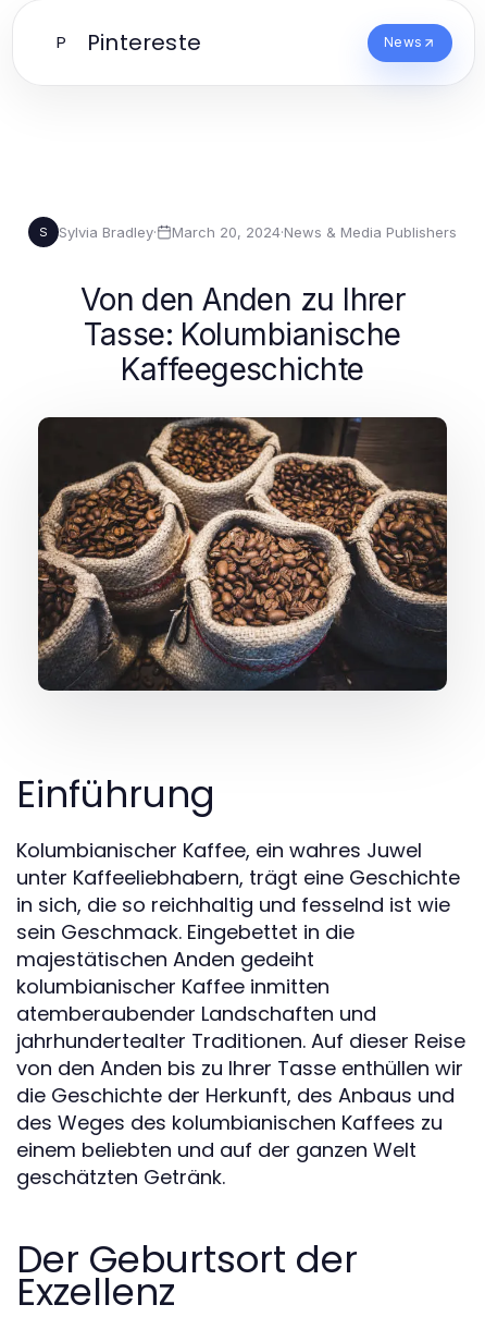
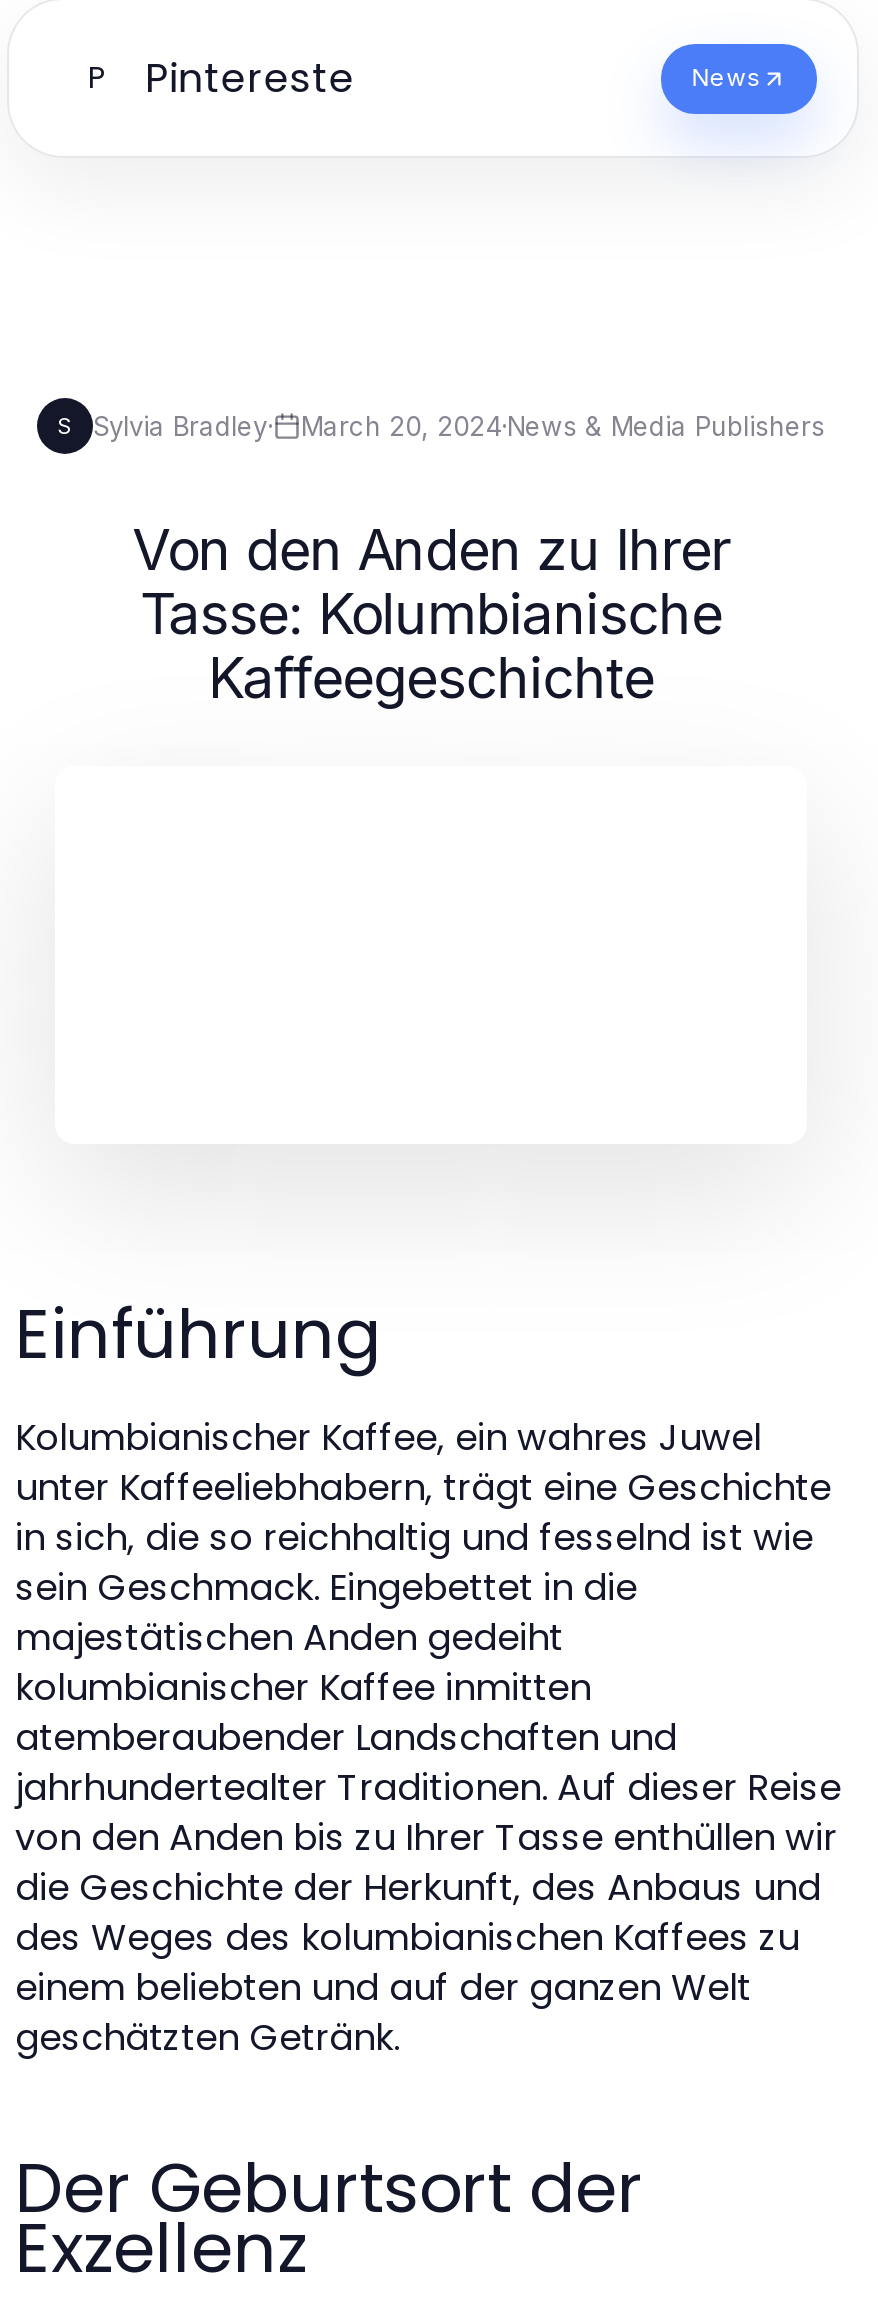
[37,416,448,692] [image] -> none

